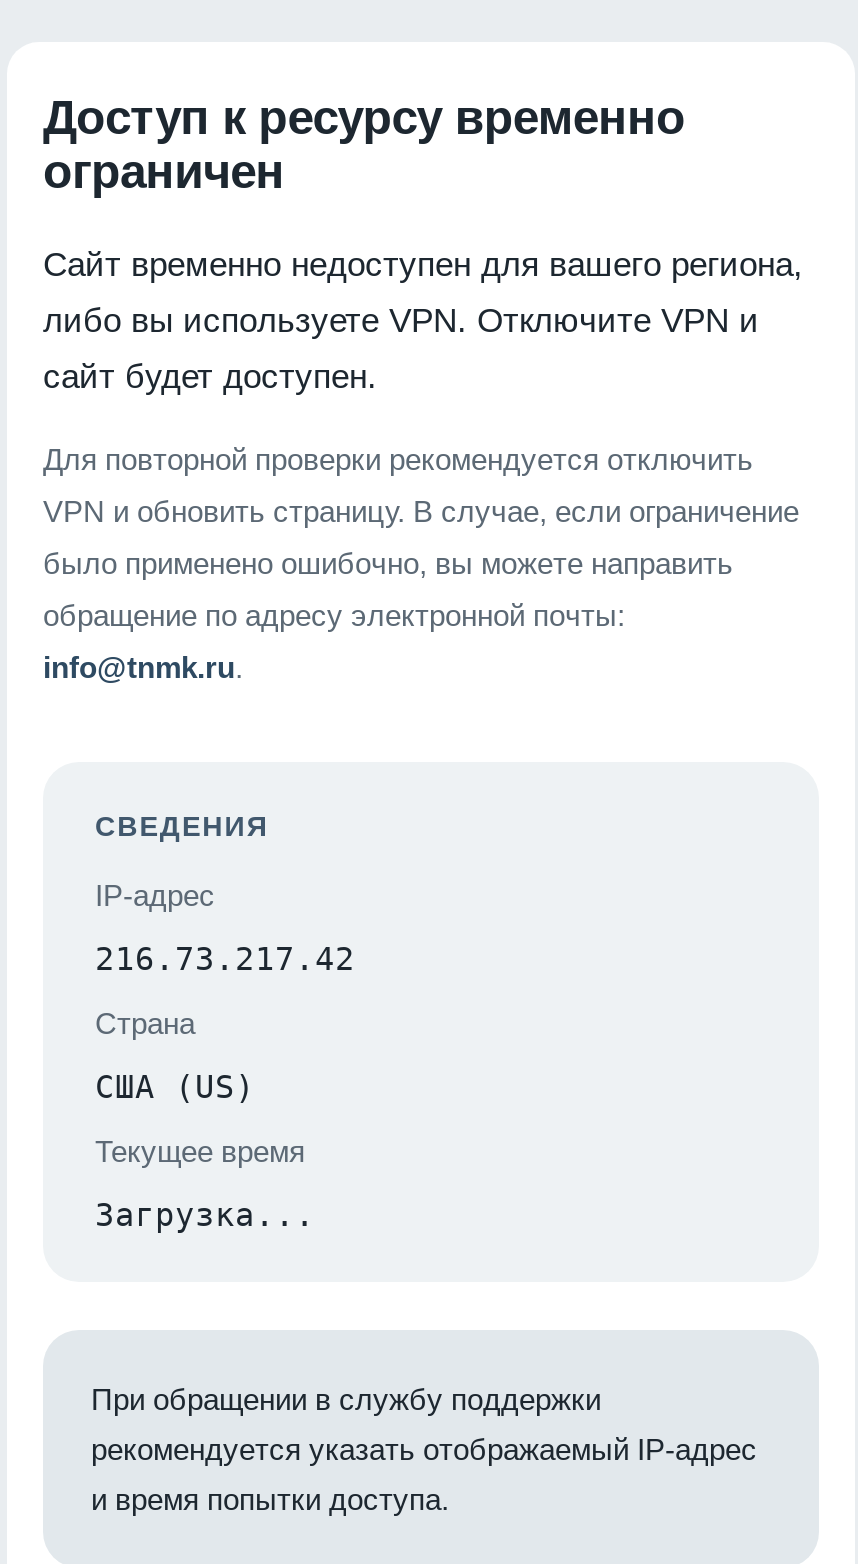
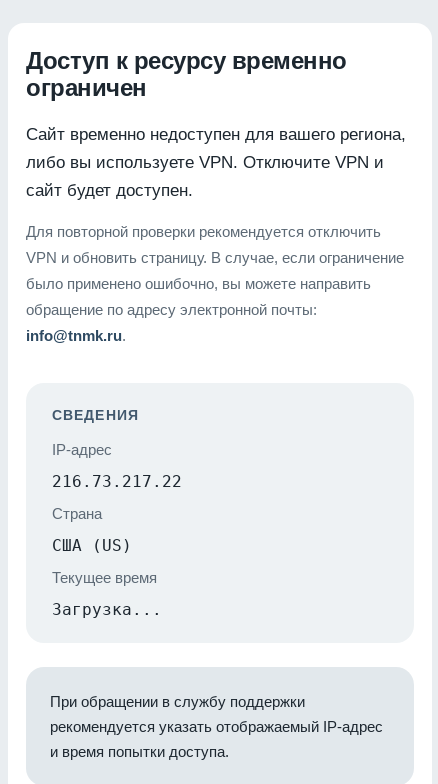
[95,939,355,977] 216.73.217.42 -> [52,471,182,490] 216.73.217.22

